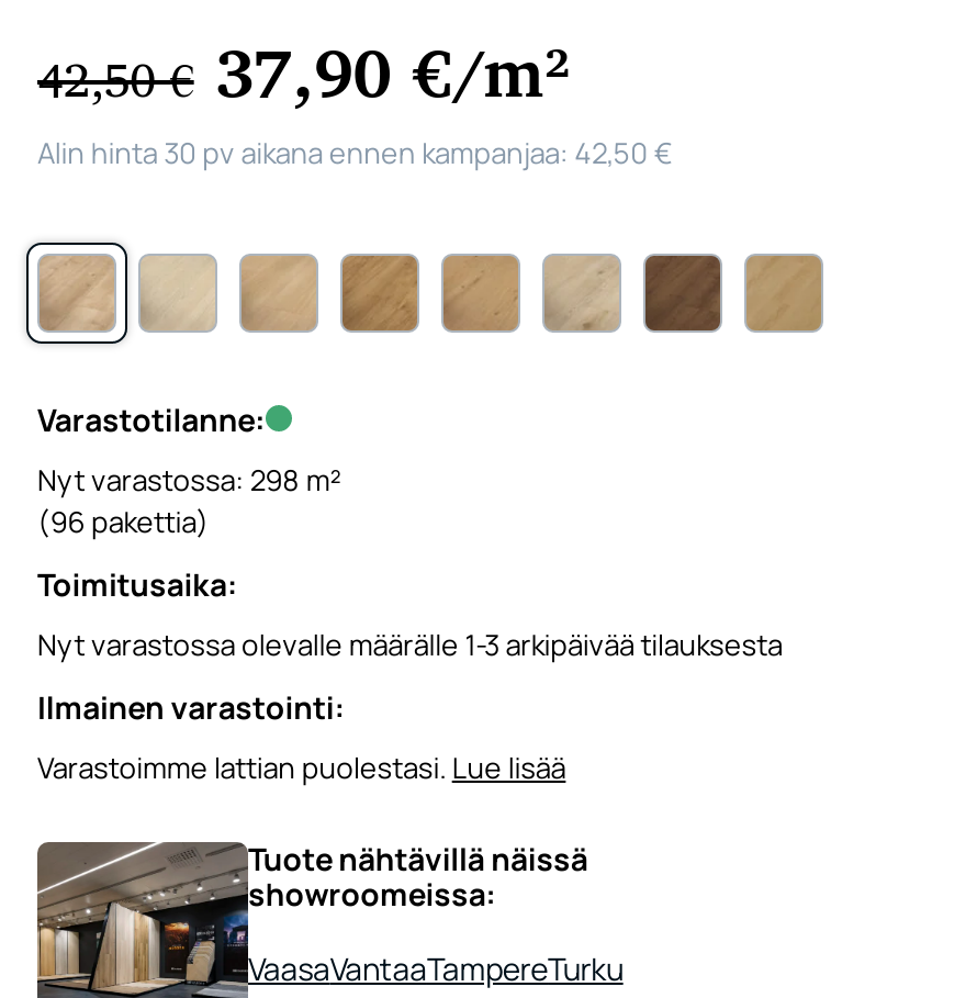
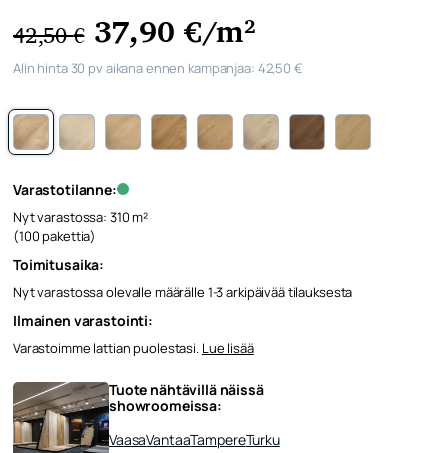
[37,460,341,499] Nyt varastossa: 298 m² -> [13,208,148,226] Nyt varastossa: 310 m²
[37,502,209,541] (96 pakettia) -> [13,227,96,245] (100 pakettia)

